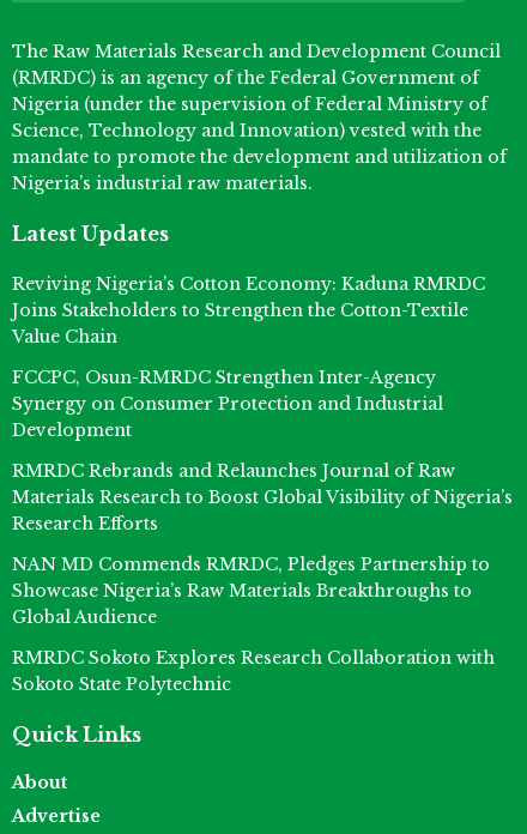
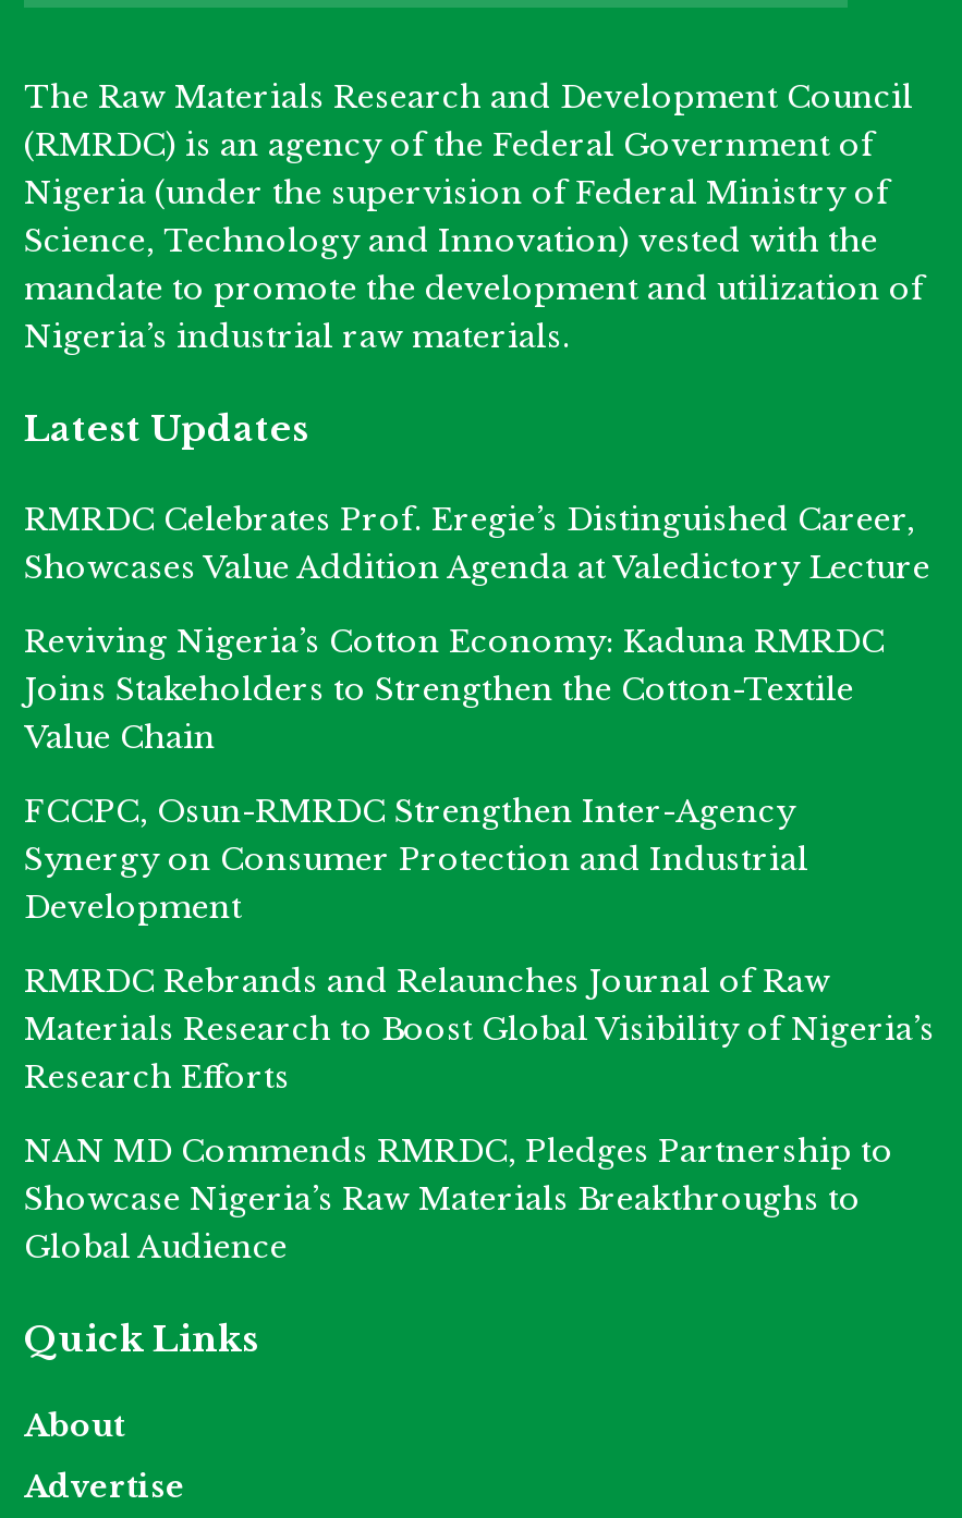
none -> [24,499,930,586] RMRDC Celebrates Prof. Eregie’s Distinguished Career, | Showcases Value Addition Agenda at Valedictory Lecture
moved [12,273,513,627] -> [24,621,935,1266]: Reviving Nigeria’s Cotton Economy: Kaduna RMRDC | Joins Stakeholders to Strengthen the Cotton-Textile | Value Chain | ... | Showcase Nigeria’s Raw Materials Breakthroughs to | Global Audience
[12,647,495,695] RMRDC Sokoto Explores Research Collaboration with | Sokoto State Polytechnic -> none

